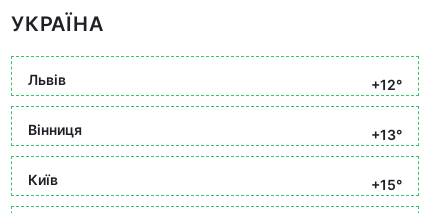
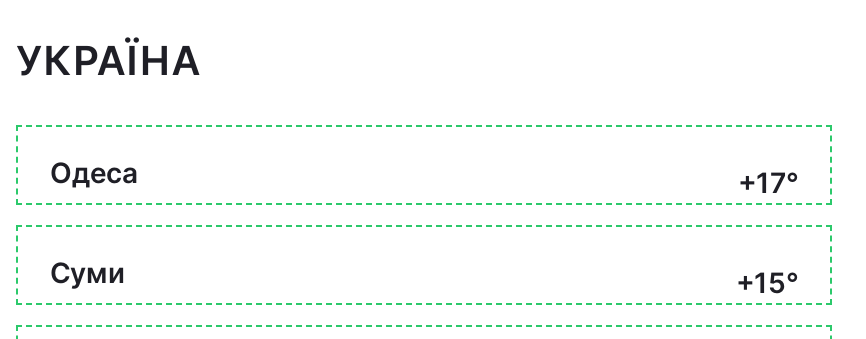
[28,70,402,187] Львів | +12° | Вінниця | +13° | Київ -> [50,154,798,288] Одеса | +17° | Суми

